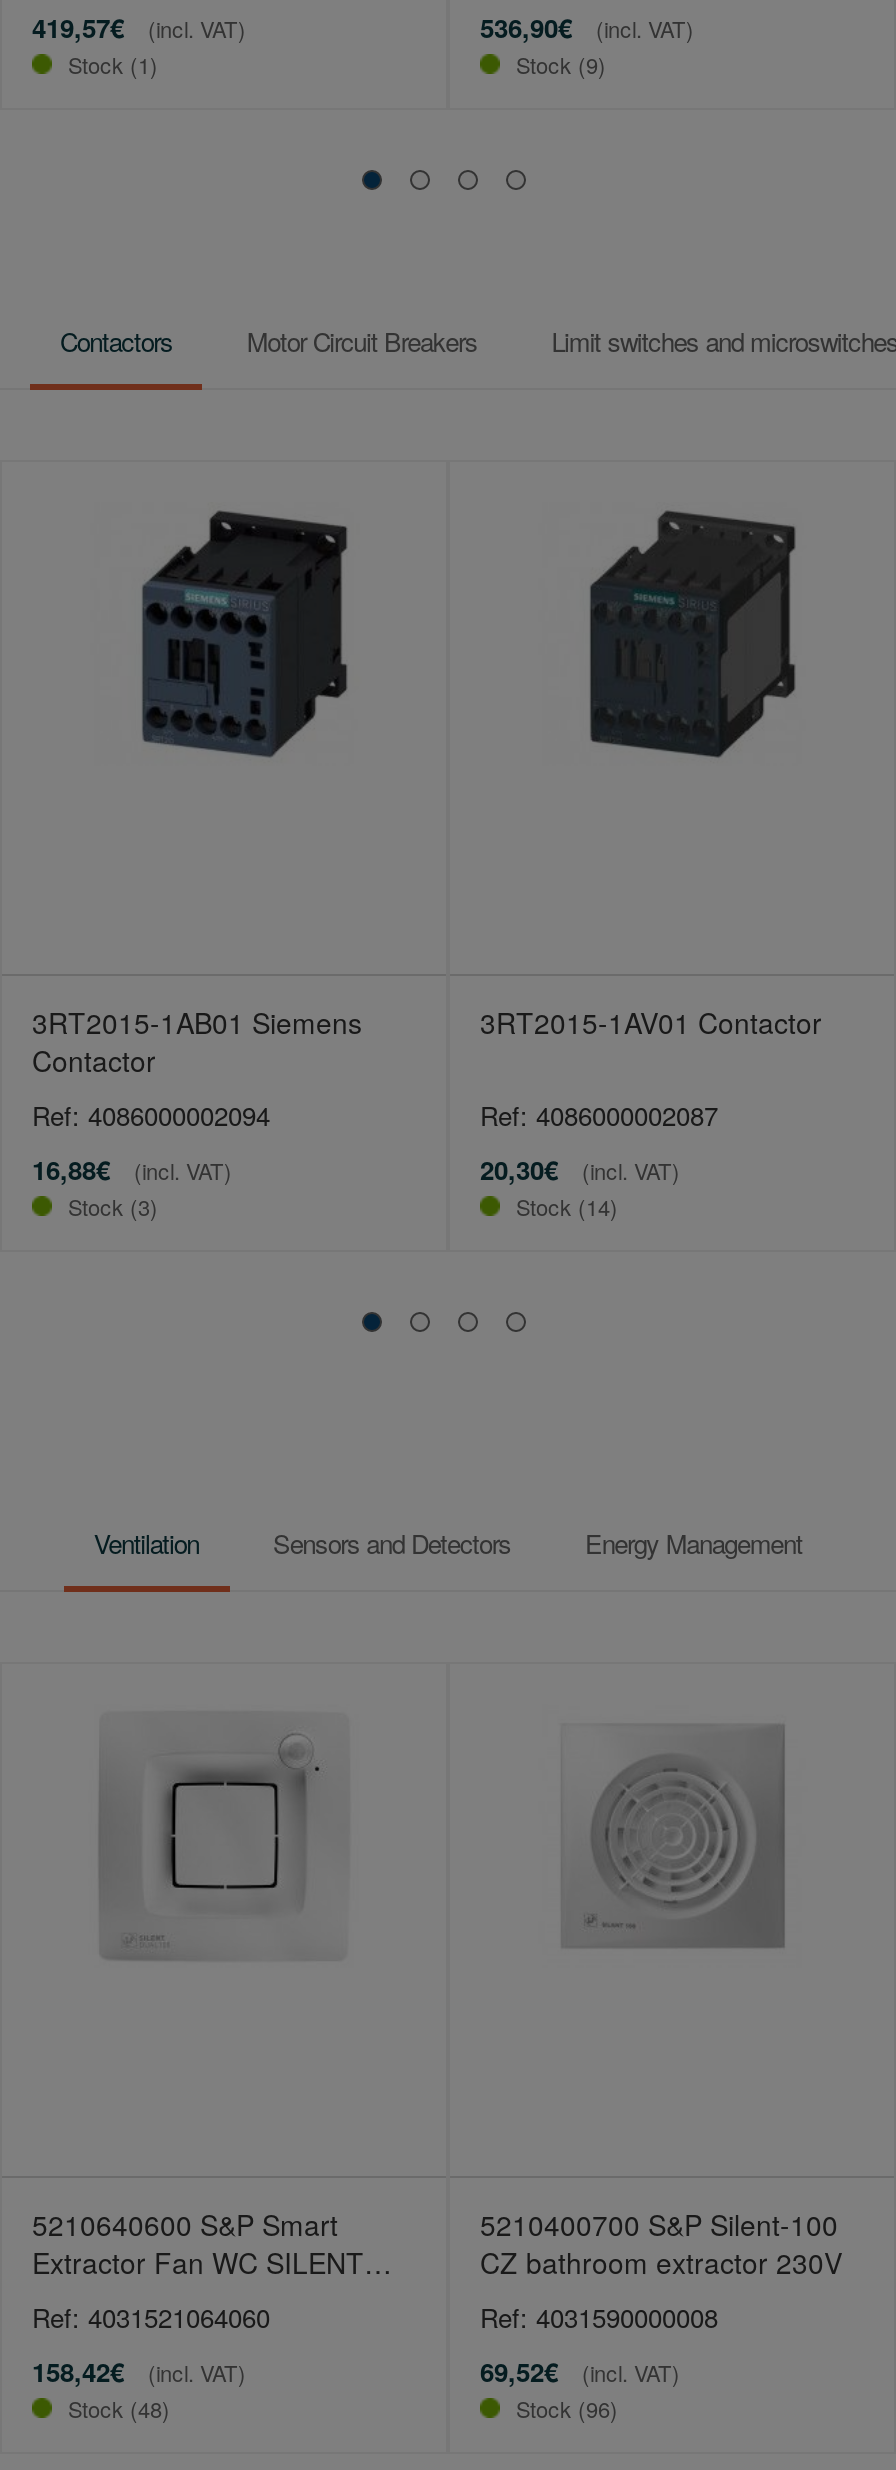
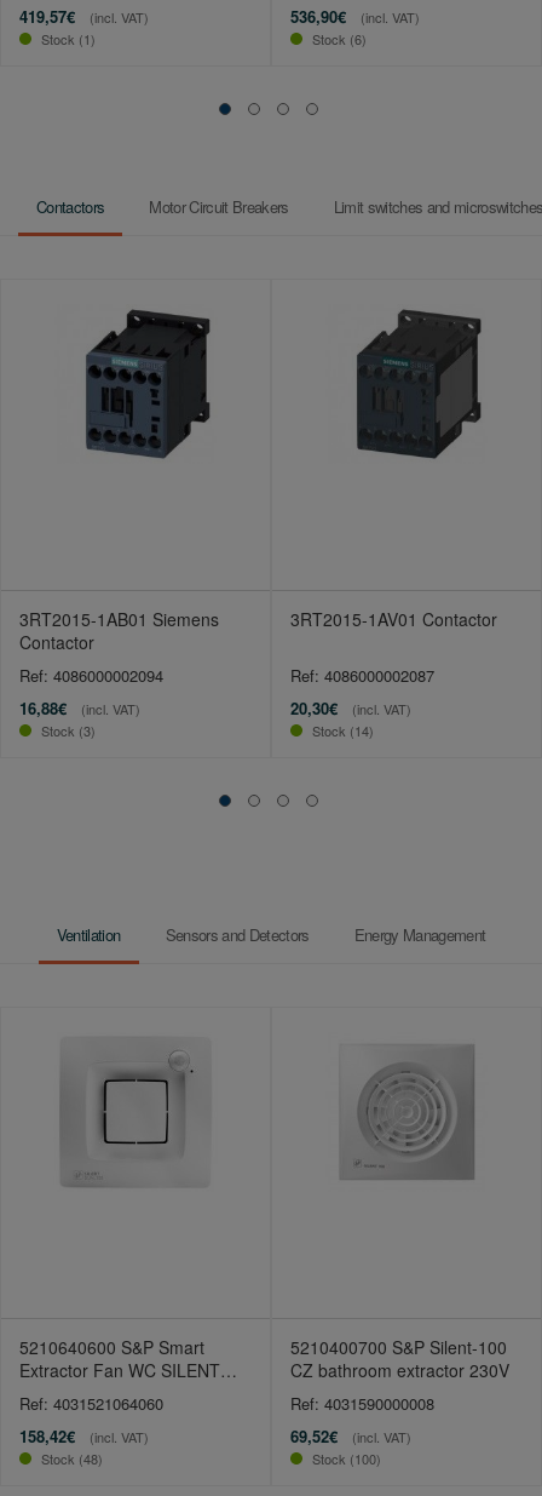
[516,48,606,80] Stock (9) -> [312,29,367,48] Stock (6)
[516,2392,618,2424] Stock (96) -> [312,1449,381,1468] Stock (100)

